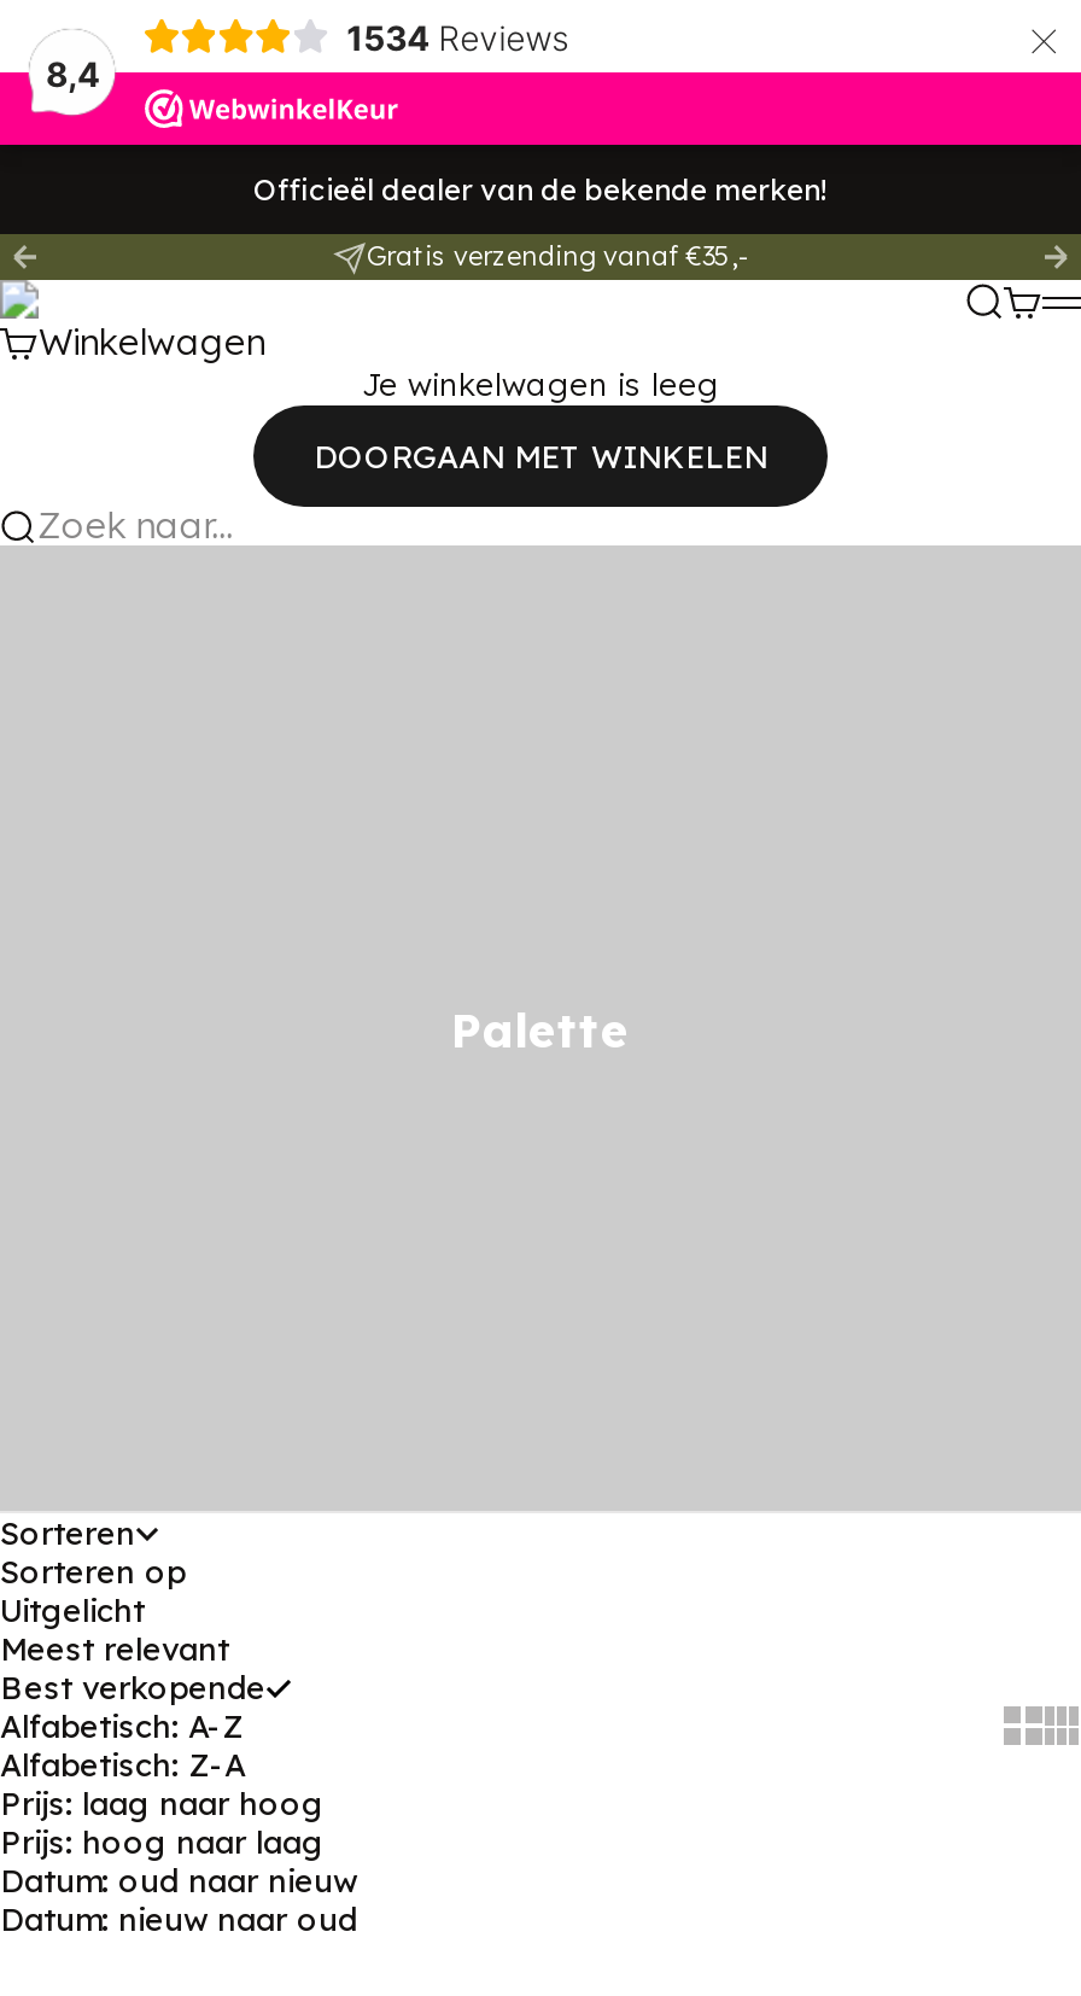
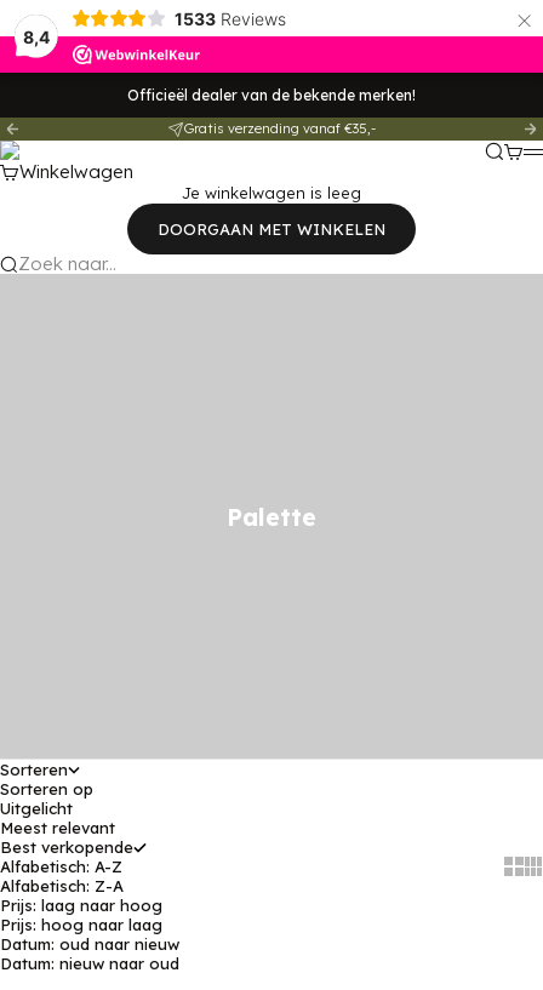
[346,16,568,57] 1534 Reviews -> [174,8,286,28] 1533 Reviews

